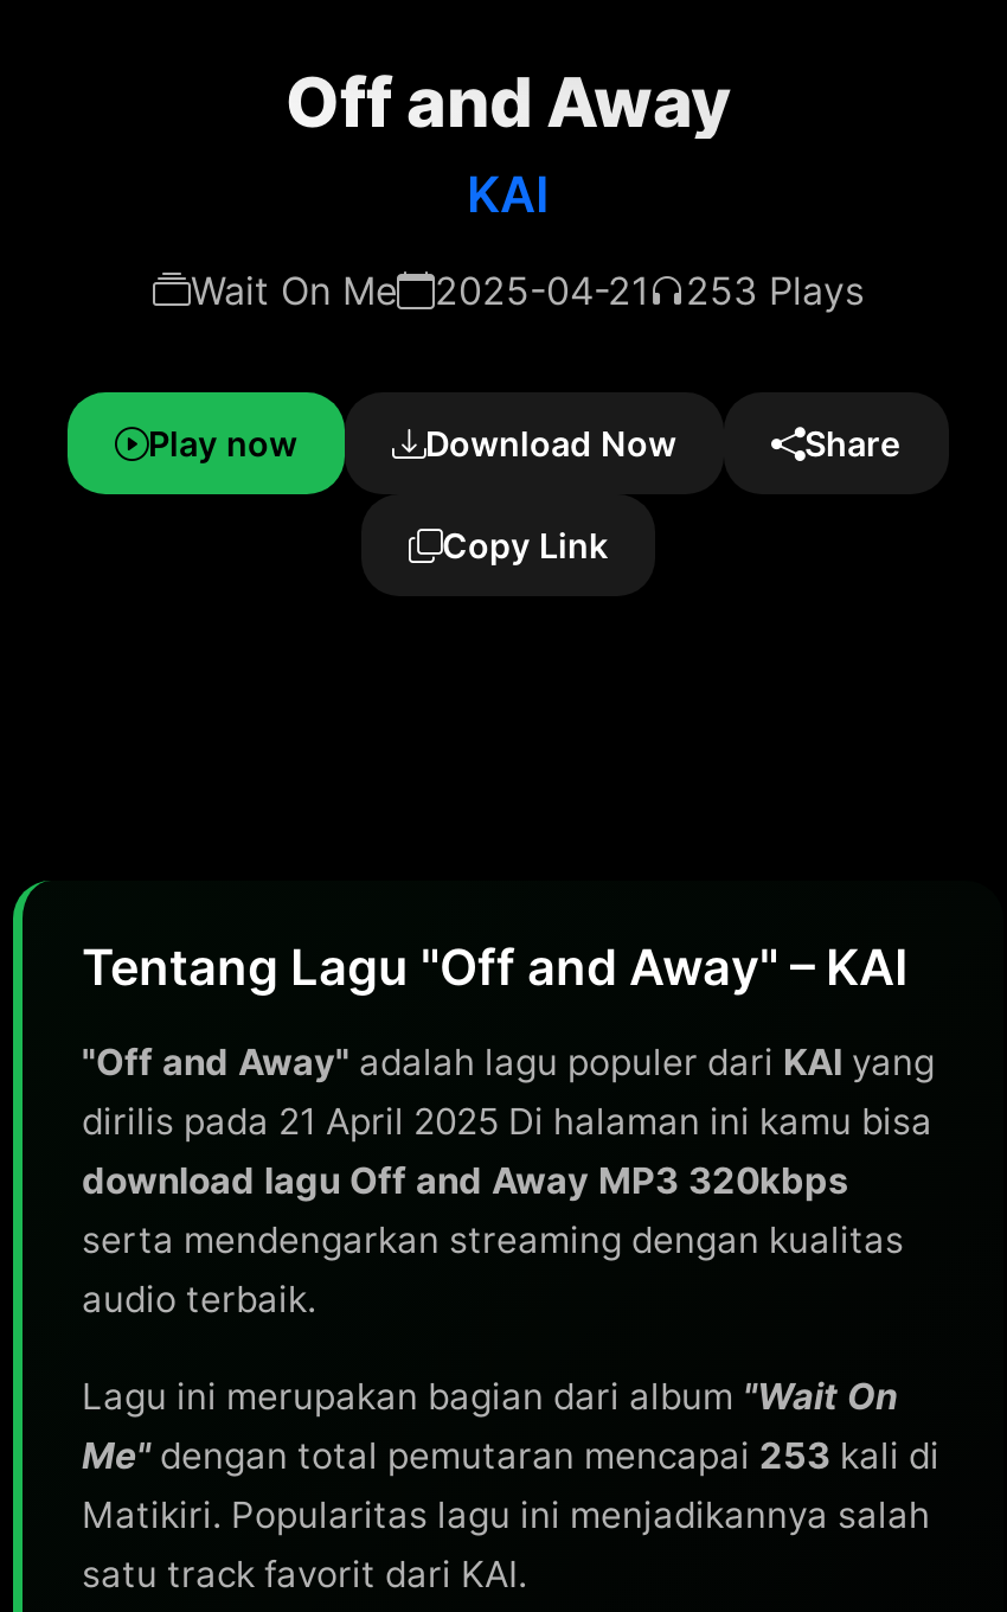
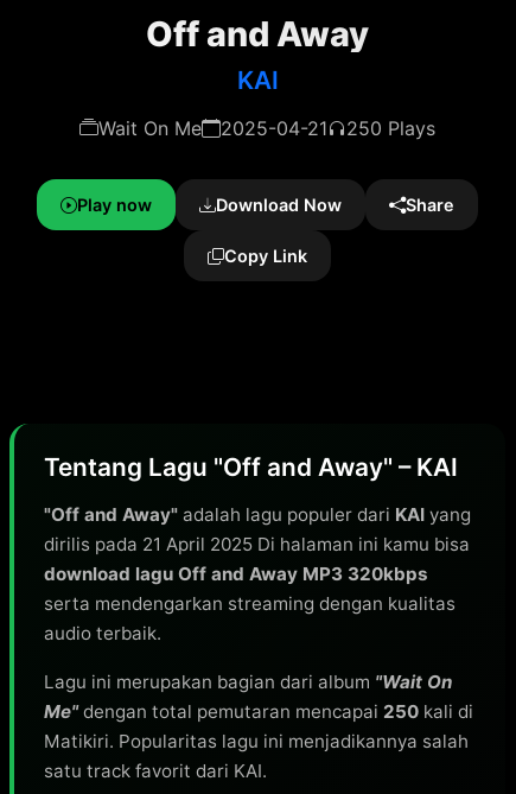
[686,267,864,314] 253 Plays -> [346,116,435,140] 250 Plays
[82,1433,939,1478] Me" dengan total pemutaran mencapai 253 kali di -> [44,700,473,723] Me" dengan total pemutaran mencapai 250 kali di

